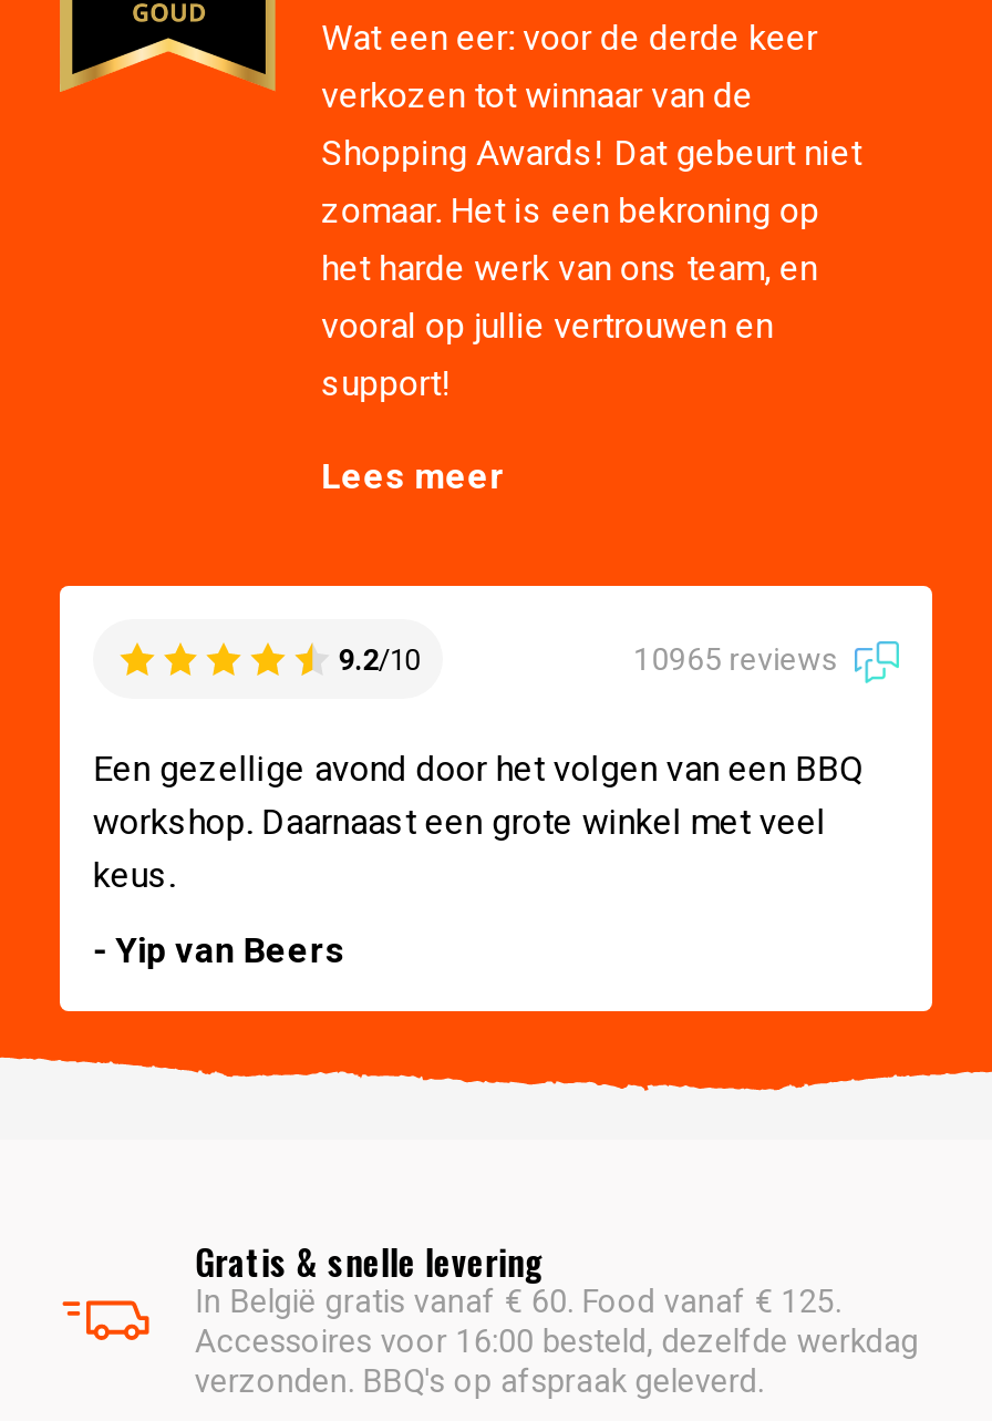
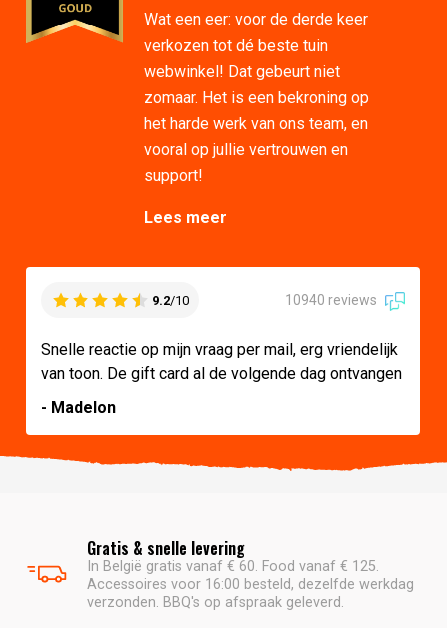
[322,75,862,175] verkozen tot winnaar van de | Shopping Awards! Dat gebeurt niet -> [144,36,340,81] verkozen tot dé beste tuin | webwinkel! Dat gebeurt niet
[634,642,844,677] 10965 reviews -> [285,292,380,308] 10940 reviews
[93,748,863,896] Een gezellige avond door het volgen van een BBQ | workshop. Daarnaast een grote winkel met veel | keus. -> [41,340,402,383] Snelle reactie op mijn vraag per mail, erg vriendelijk | van toon. De gift card al de volgende dag ontvangen
[93,930,345,972] - Yip van Beers -> [41,398,116,417] - Madelon

